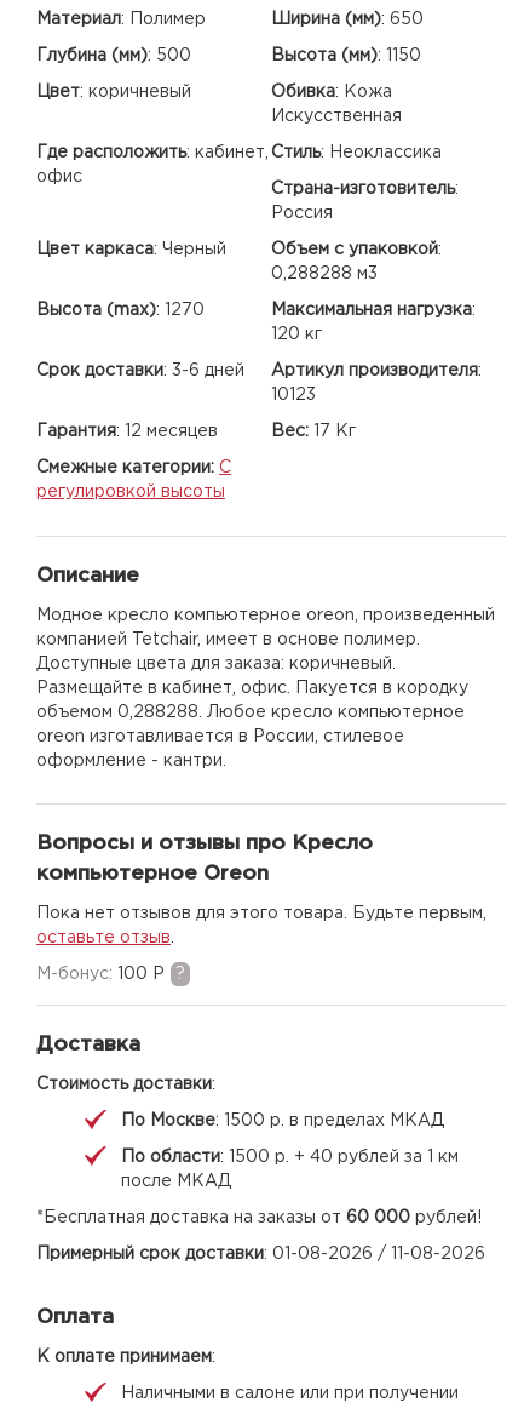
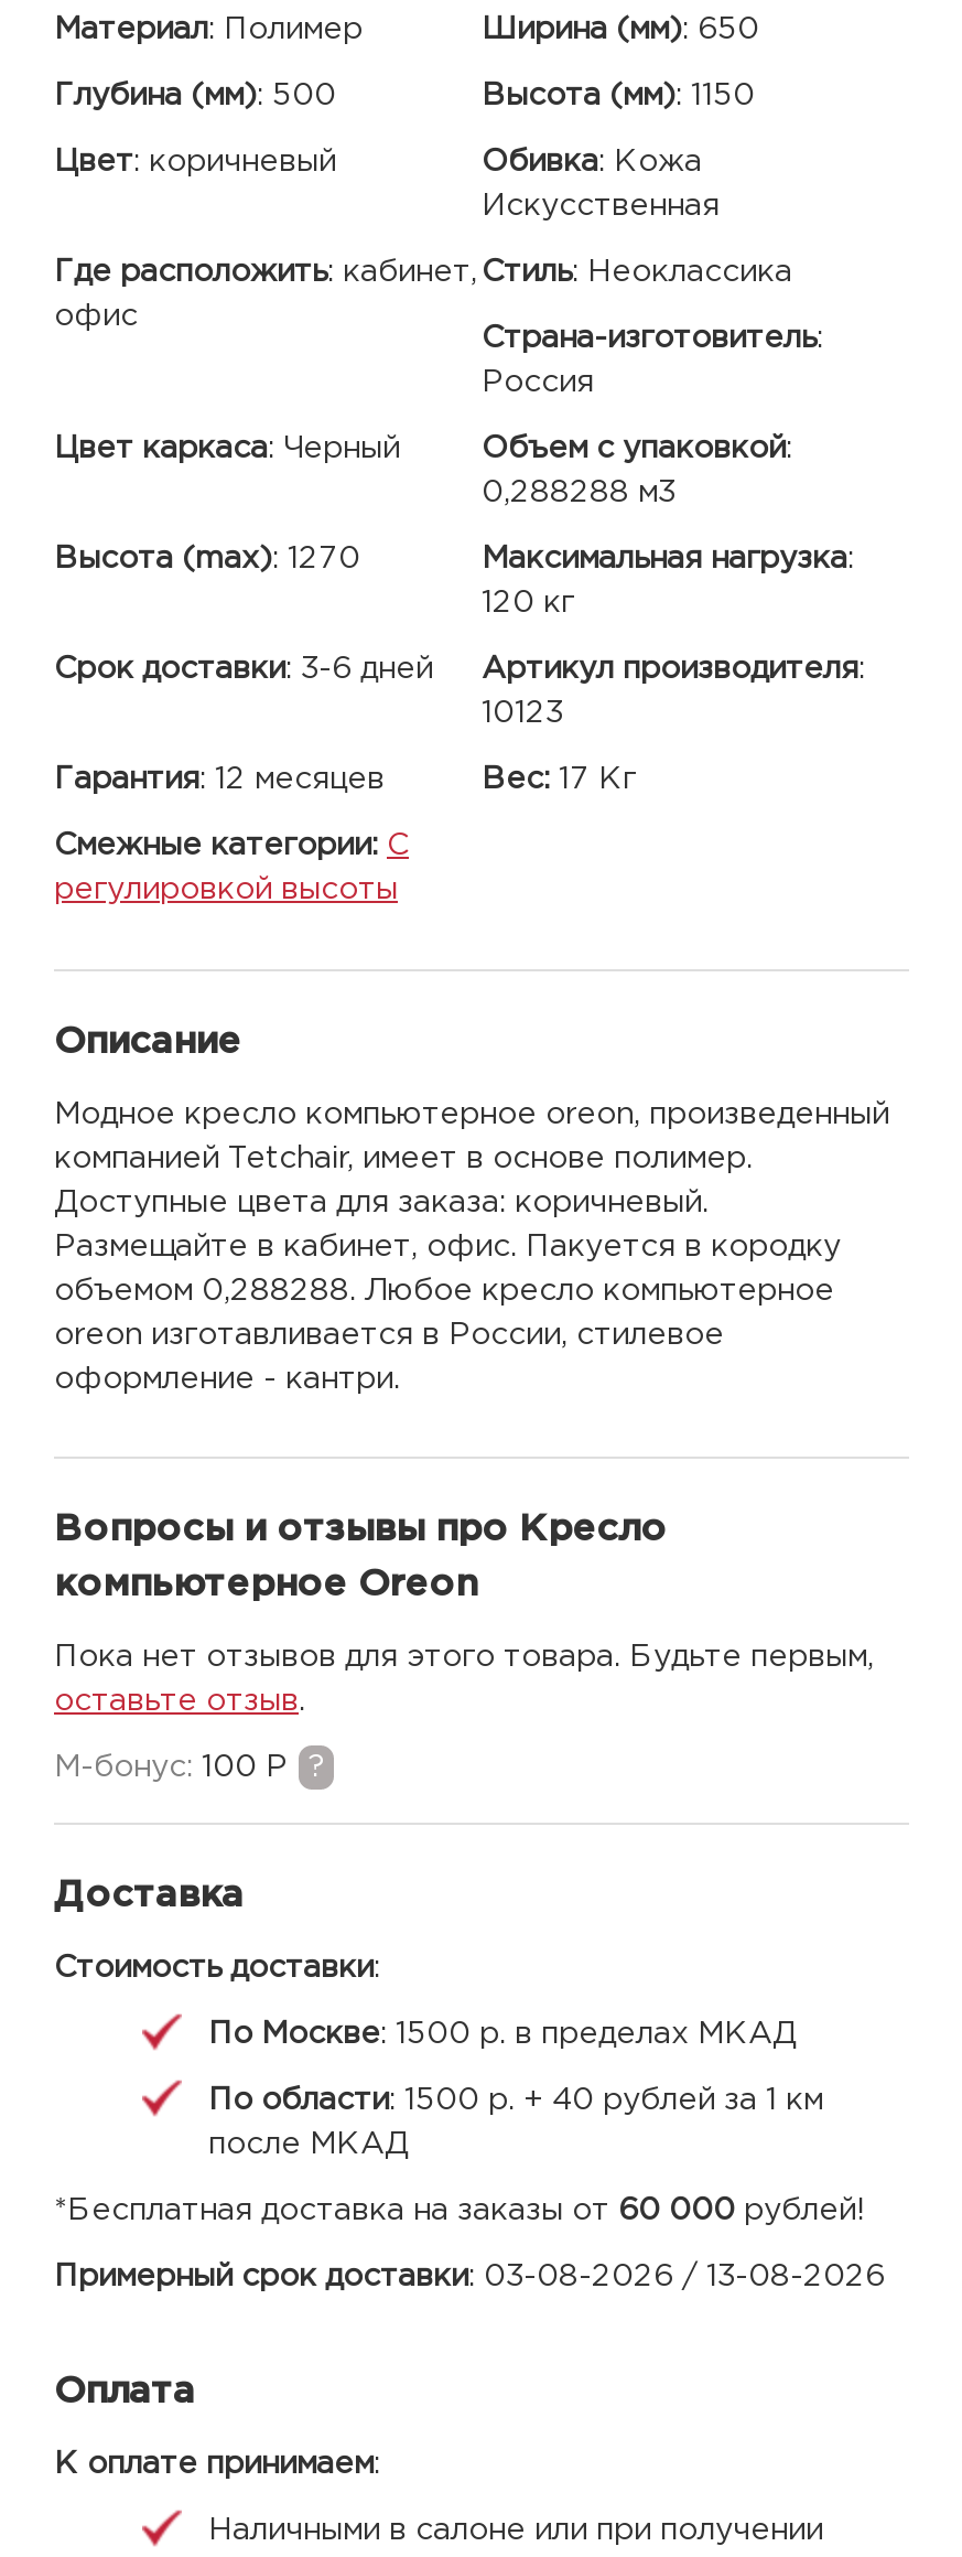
[36,1246,485,1261] Примерный срок доставки: 01-08-2026 / 11-08-2026 -> [54,2263,885,2289] Примерный срок доставки: 03-08-2026 / 13-08-2026

